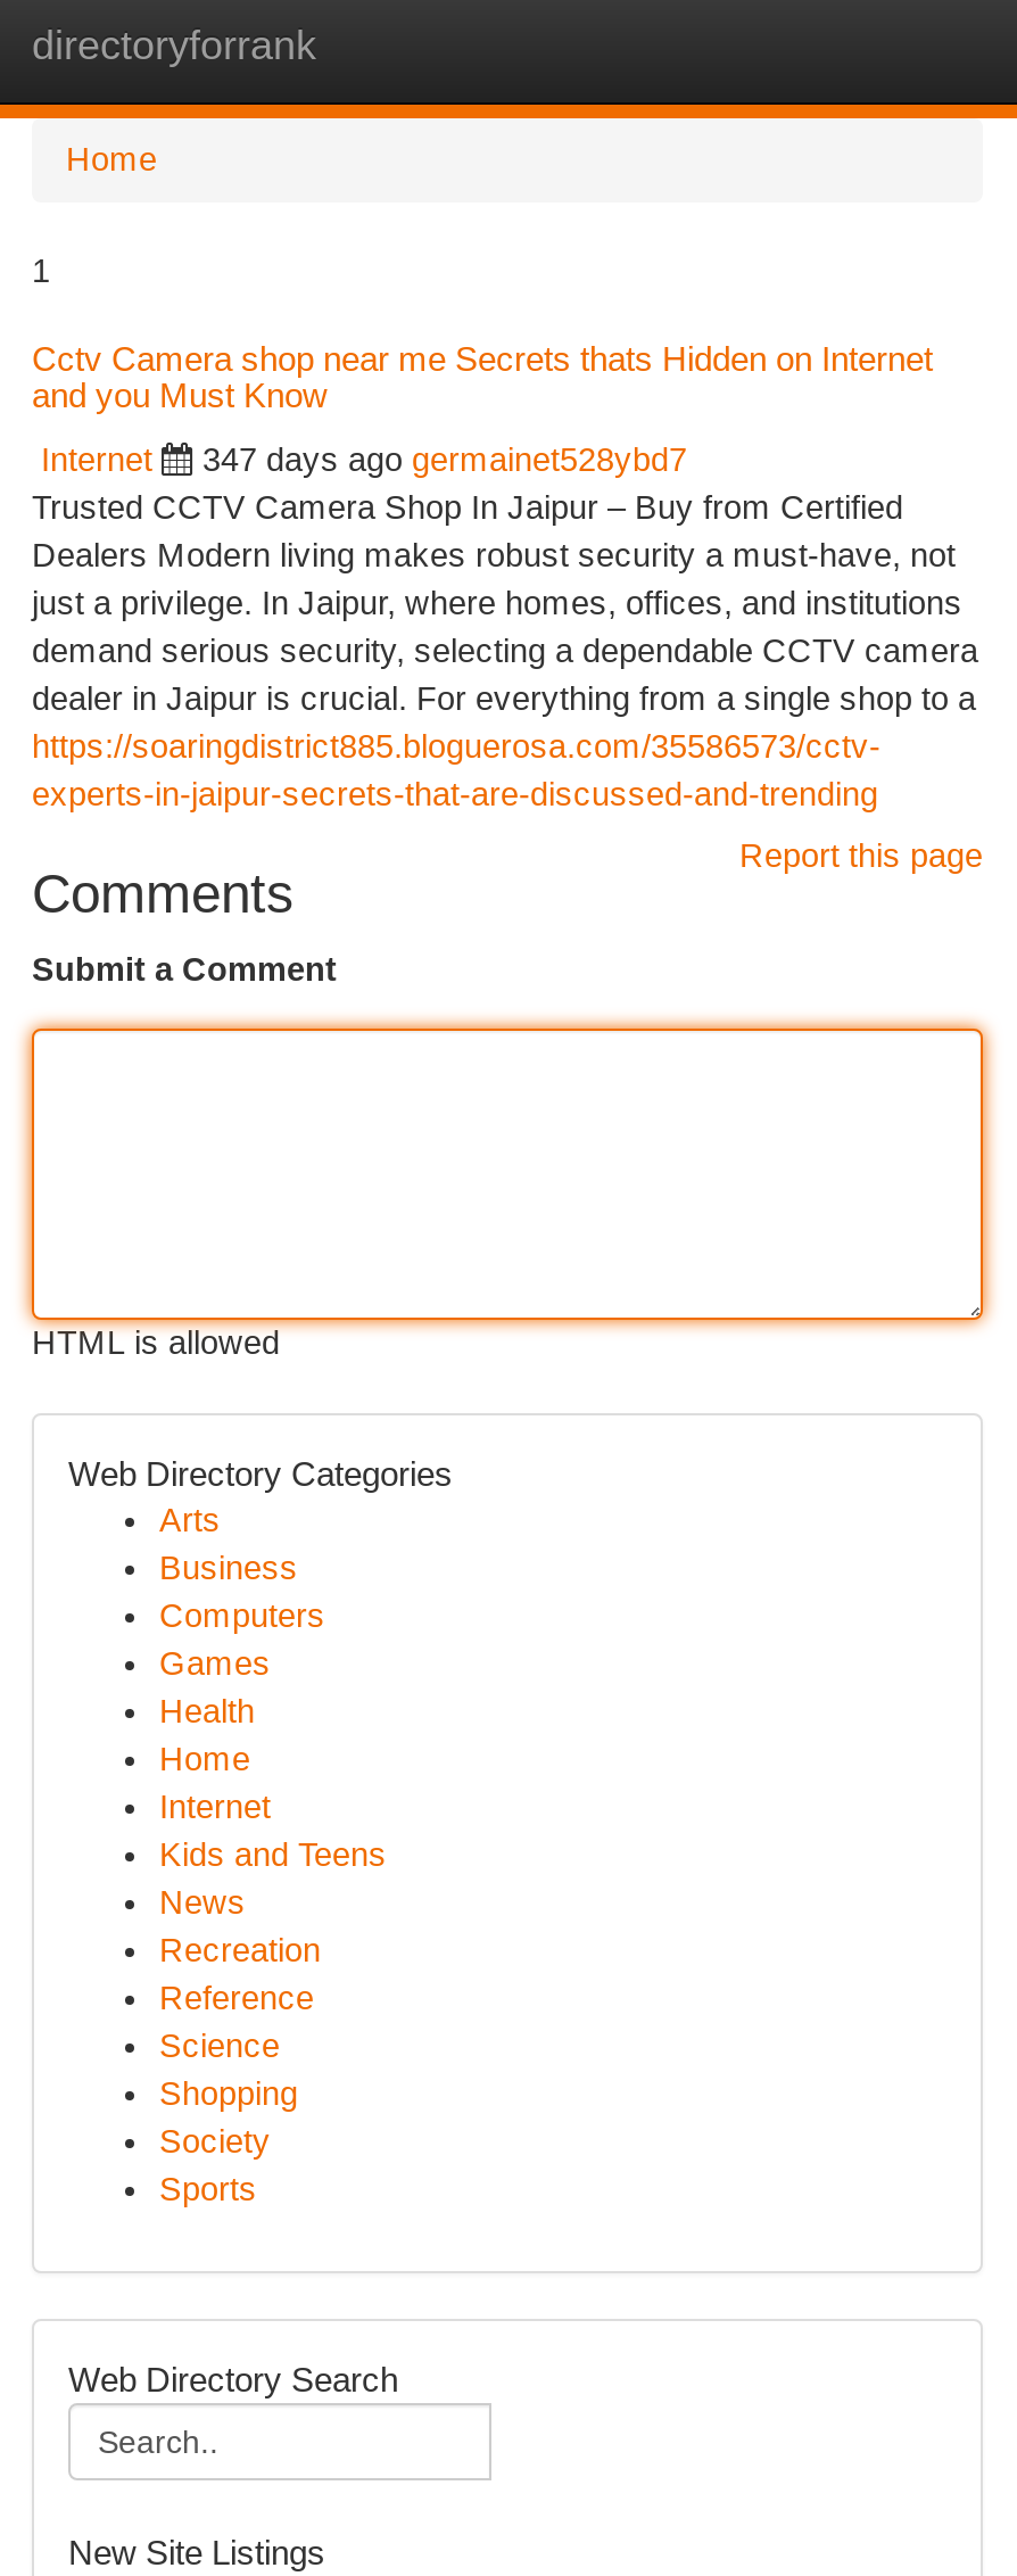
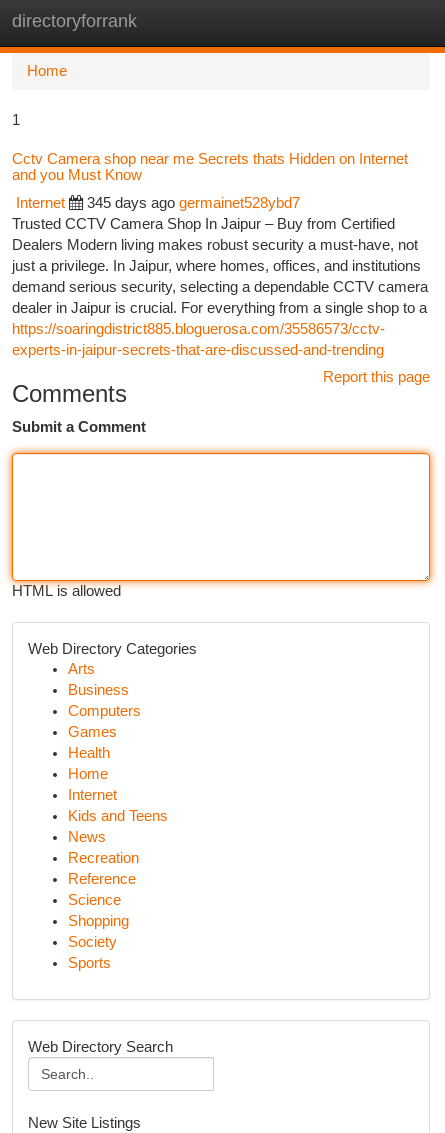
[202,441,687,478] 347 days ago germainet528ybd7 -> [87,195,300,211] 345 days ago germainet528ybd7

